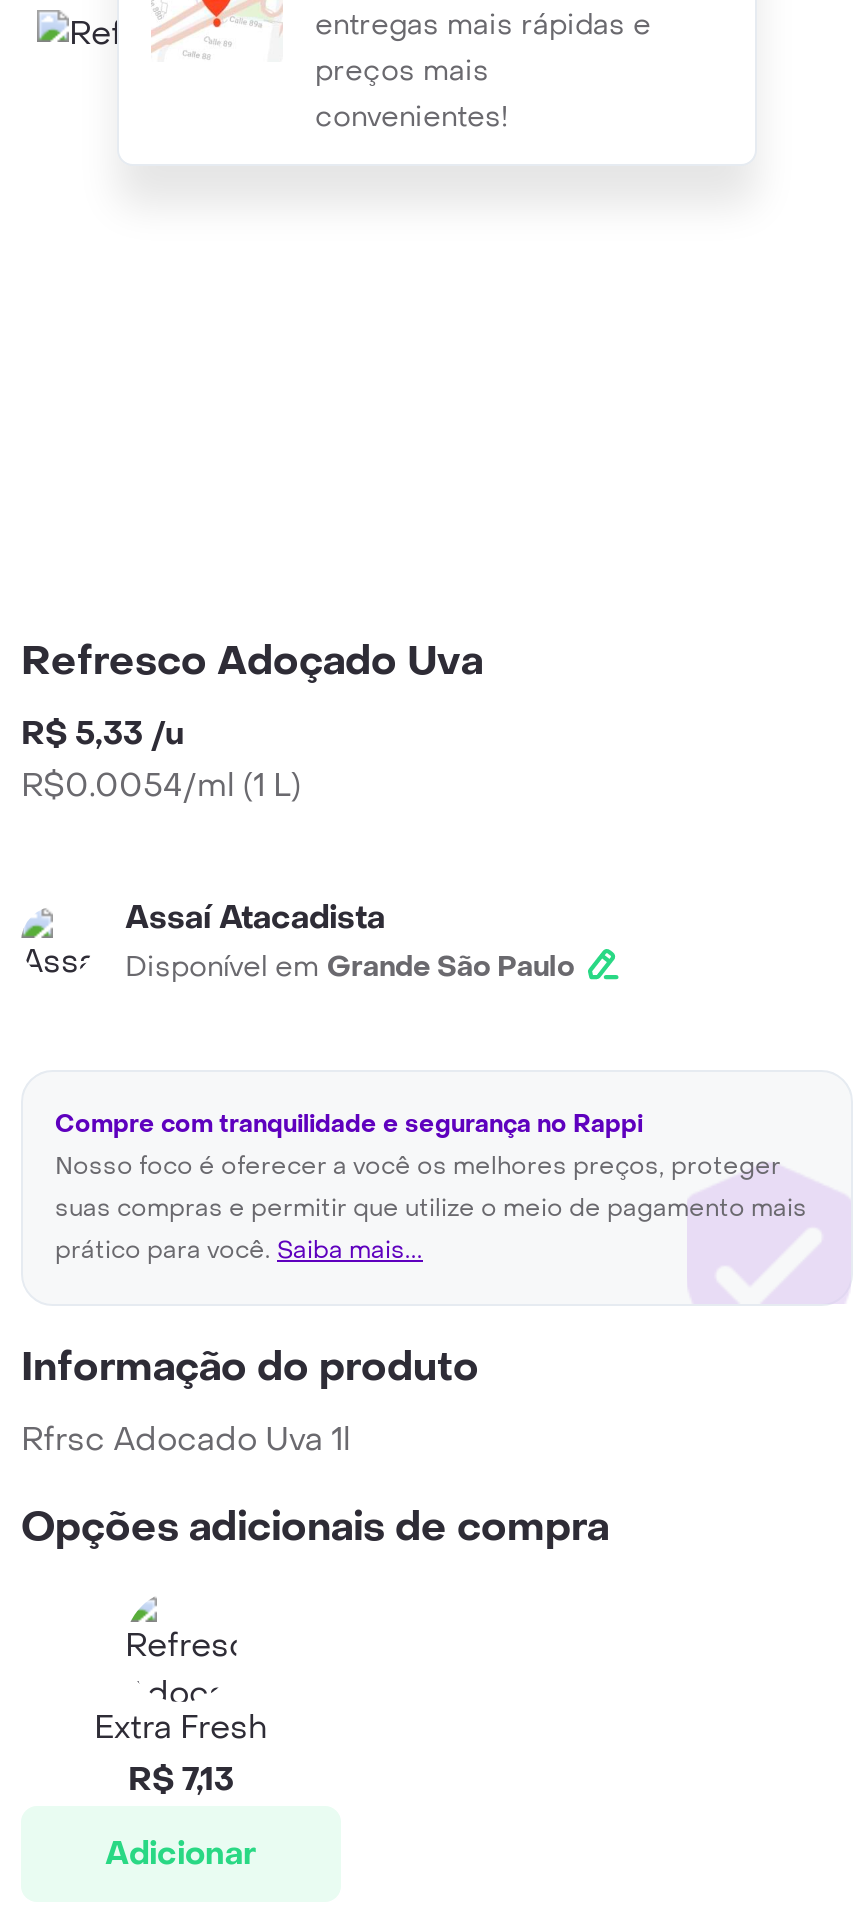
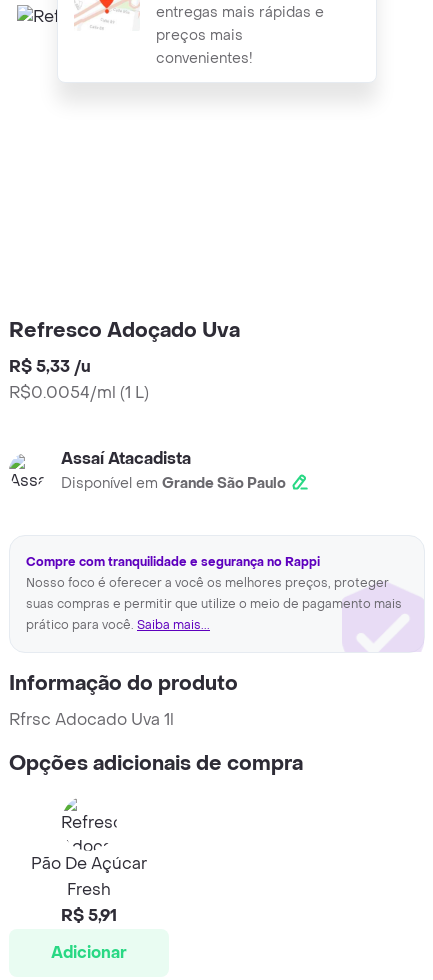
[94,1706,268,1800] Extra Fresh | R$ 7,13 -> [31,853,147,926] Pão De Açúcar | Fresh | R$ 5,91

